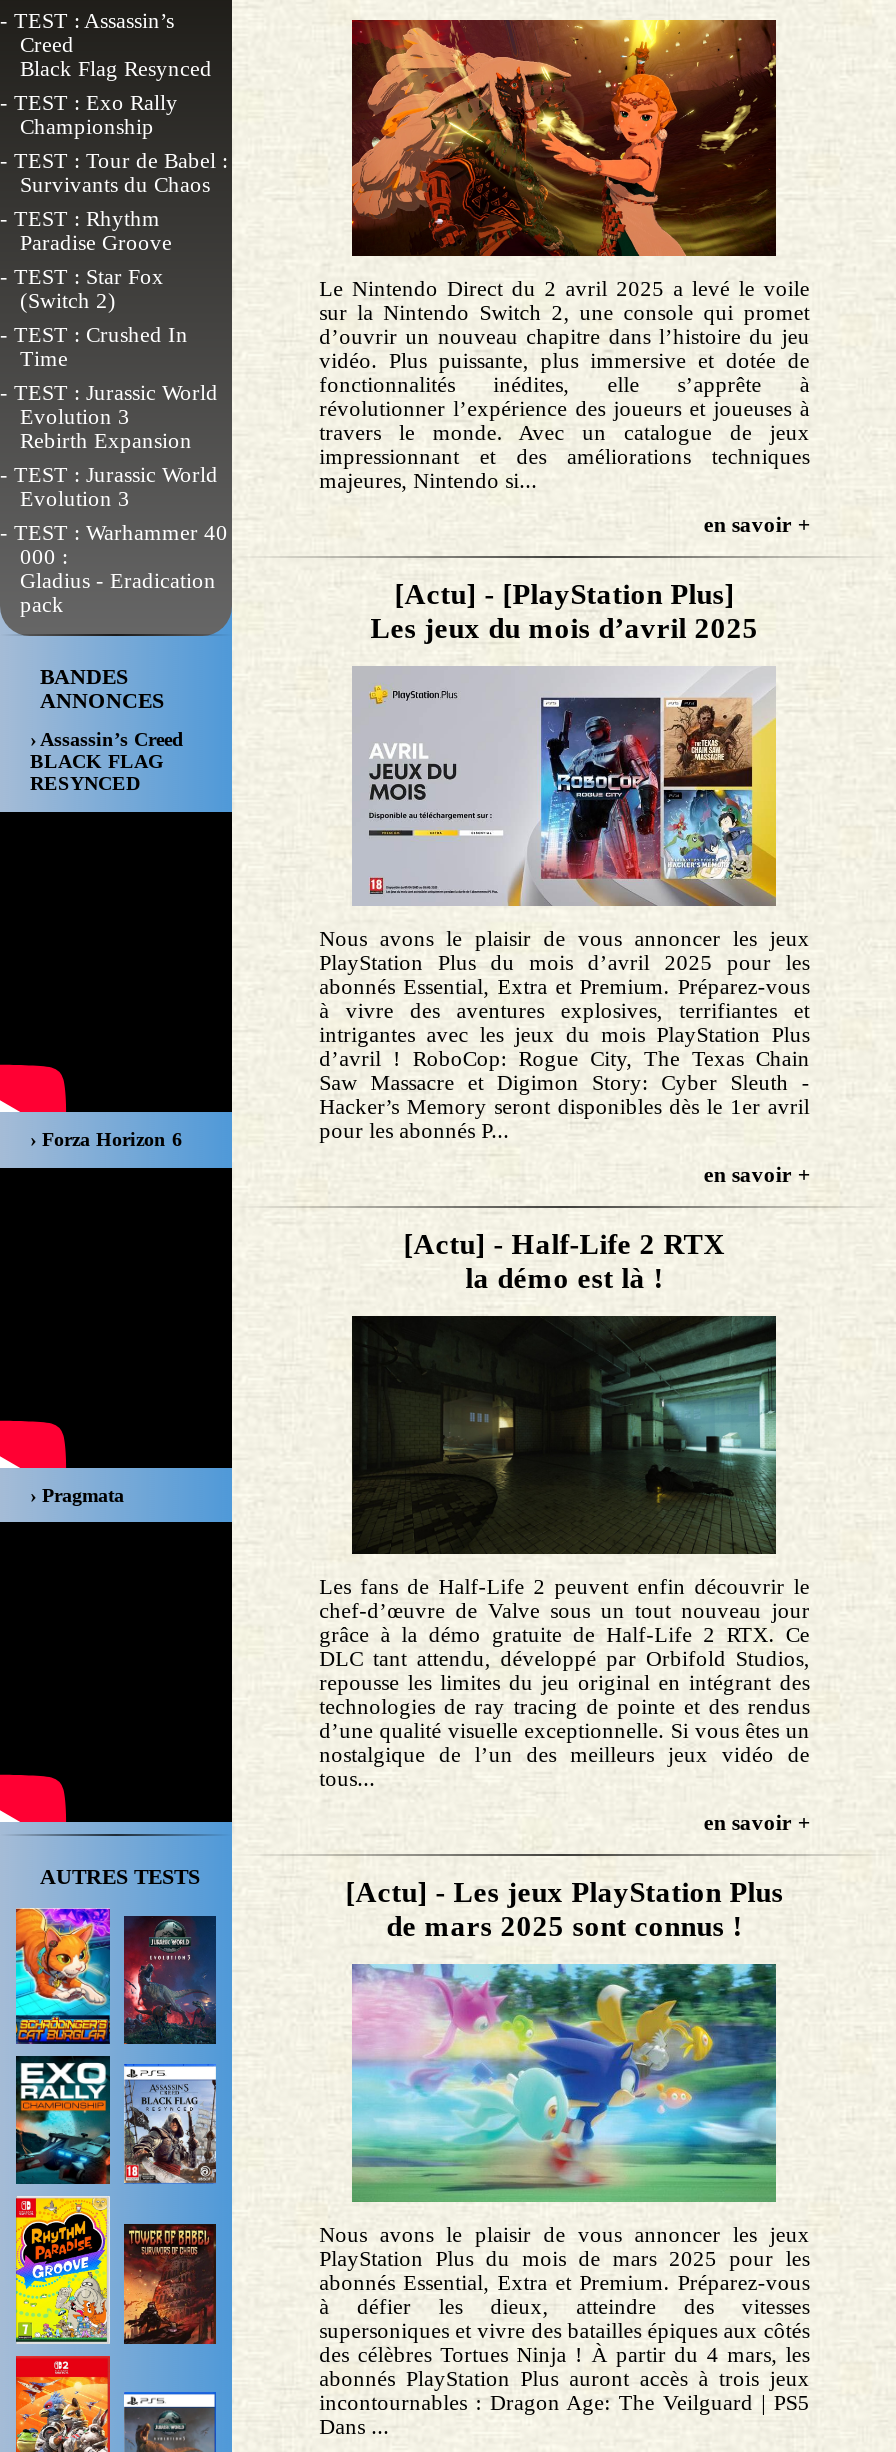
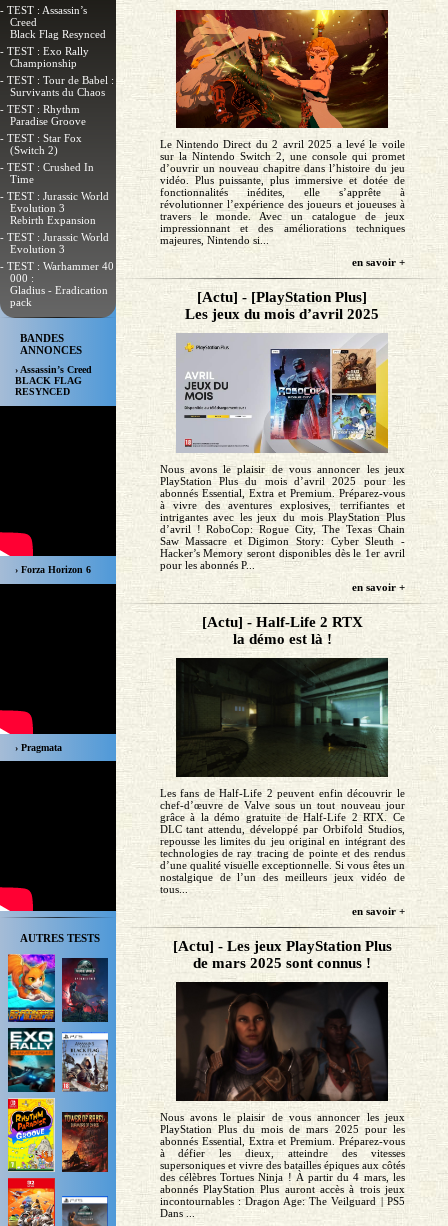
[350,1962,778,2204] [image] -> [175,981,389,1102] [image]

